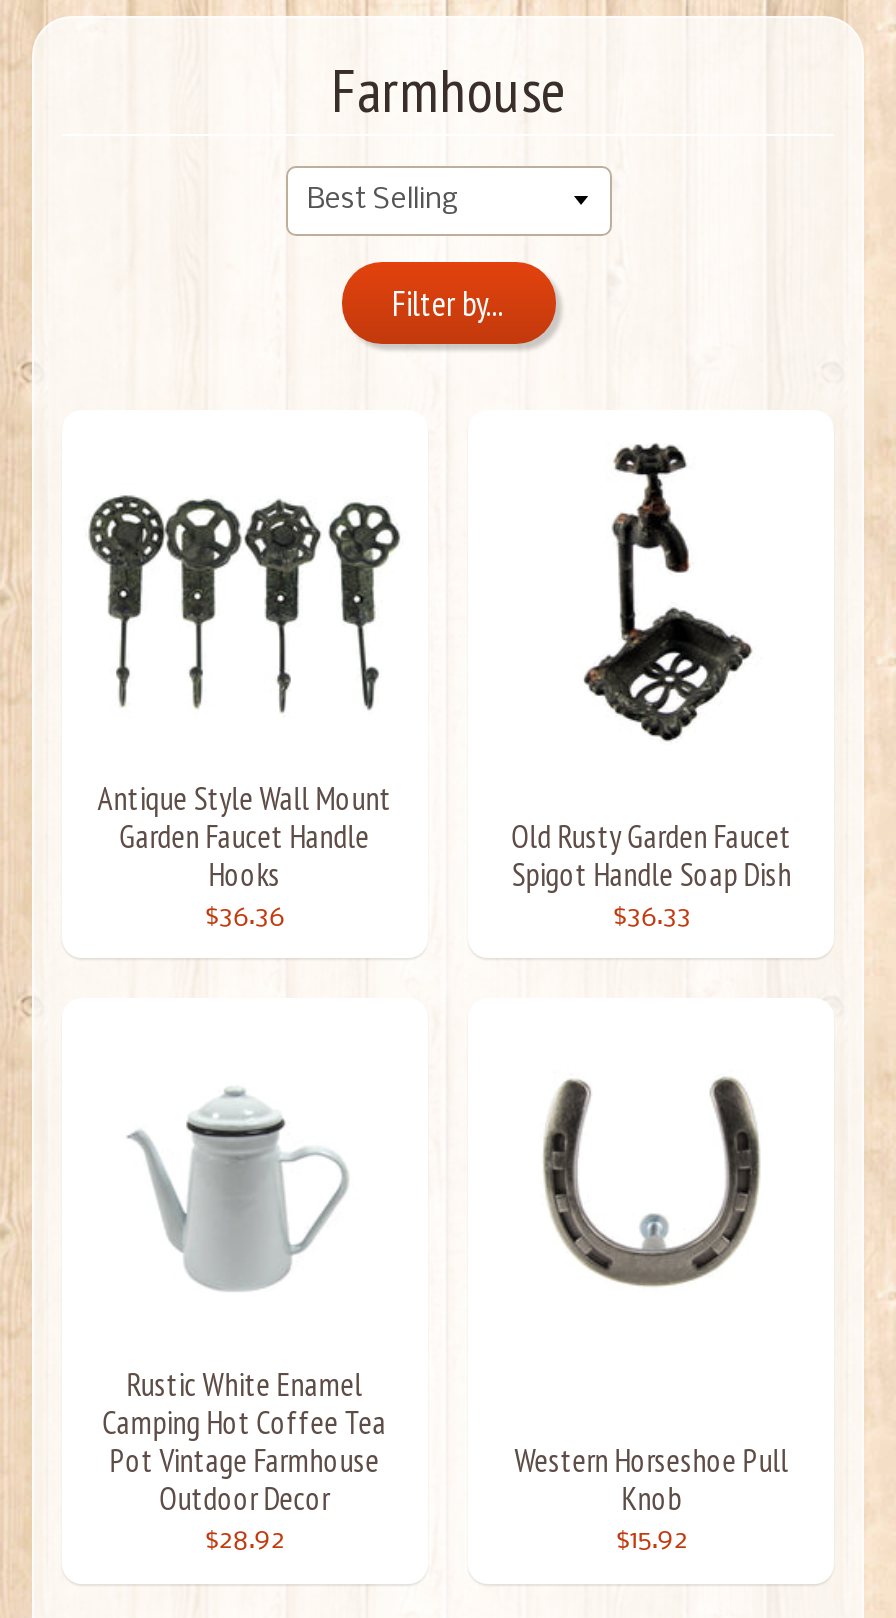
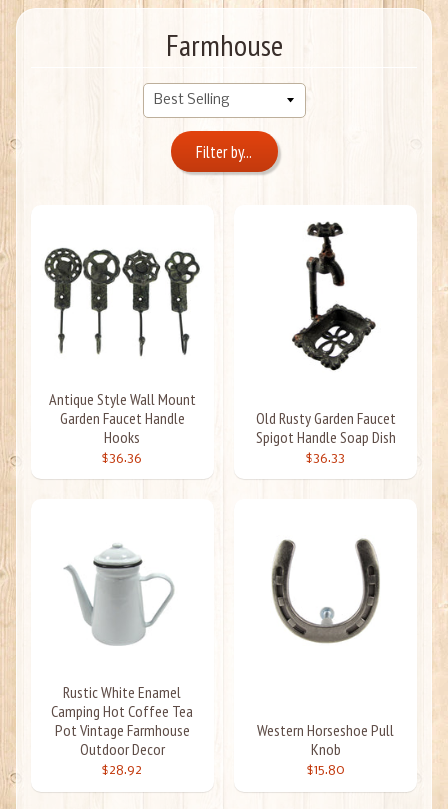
[615,1526,687,1556] $15.92 -> [307,763,345,778] $15.80

